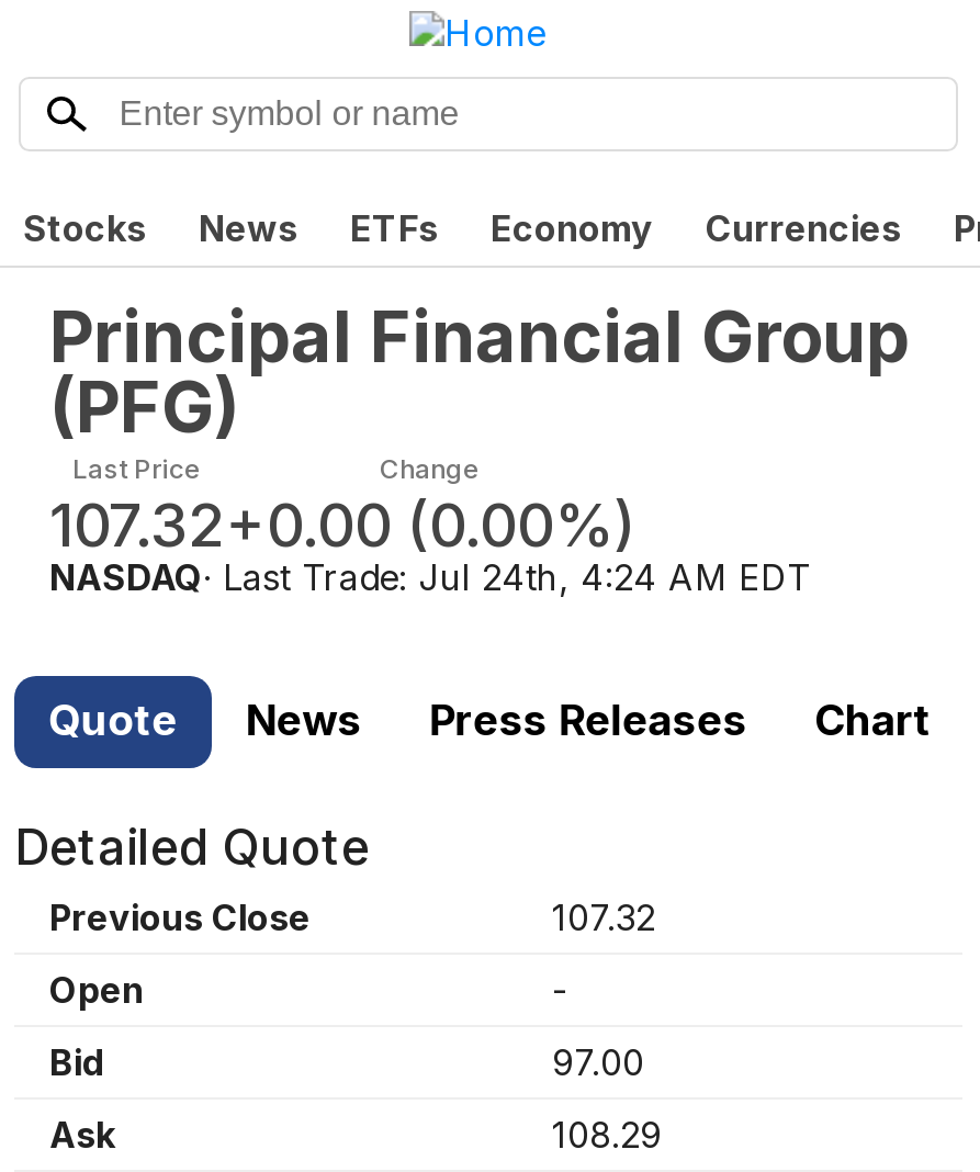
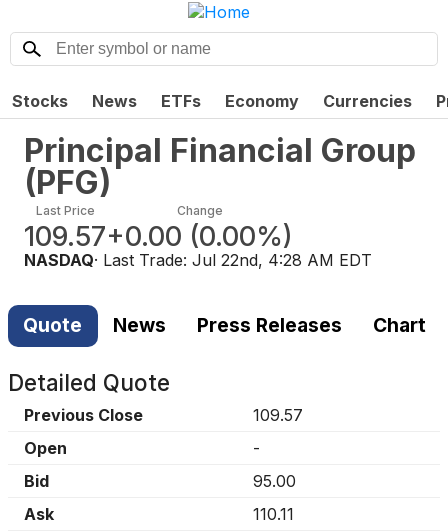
[49,489,635,561] 107.32 +0.00 (0.00%) -> [24,220,293,253] 109.57 +0.00 (0.00%)
[49,554,811,598] NASDAQ · Last Trade: Jul 24th, 4:24 AM EDT -> [24,250,372,270] NASDAQ · Last Trade: Jul 22nd, 4:28 AM EDT
[552,895,655,939] 107.32 -> [253,405,303,425] 109.57
[552,1040,644,1084] 97.00 -> [253,471,296,491] 95.00
[552,1113,662,1157] 108.29 -> [253,504,294,524] 110.11

